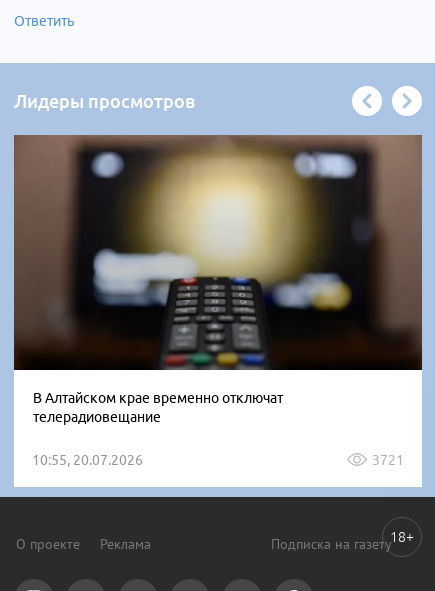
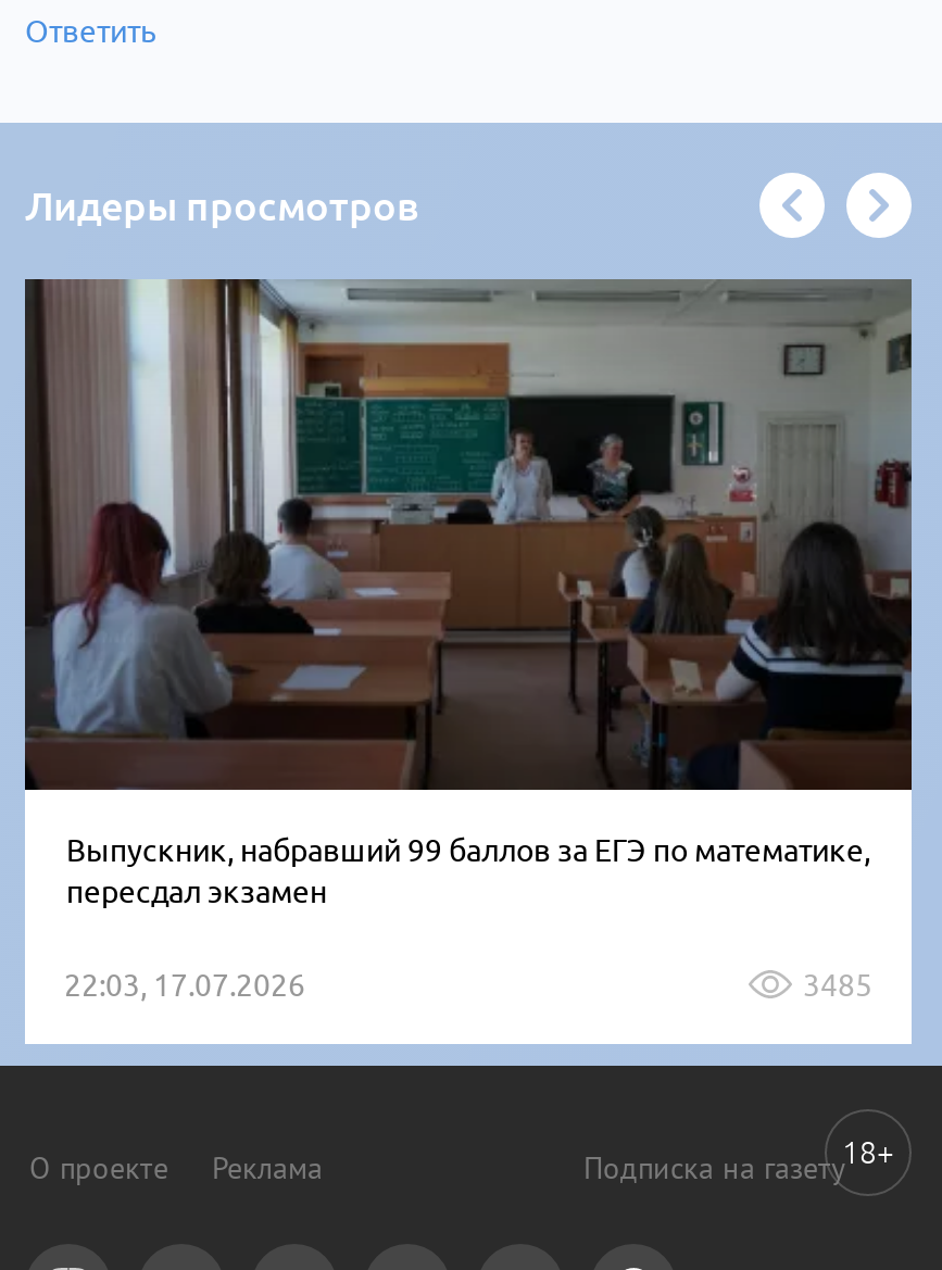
[14,134,422,425] [image] | В Алтайском крае временно отключат | телерадиовещание -> [25,279,912,908] [image] | Выпускник, набравший 99 баллов за ЕГЭ по математике, | пересдал экзамен
[32,452,404,468] 10:55, 20.07.2026 | 3721 -> [64,967,872,1002] 22:03, 17.07.2026 | 3485

